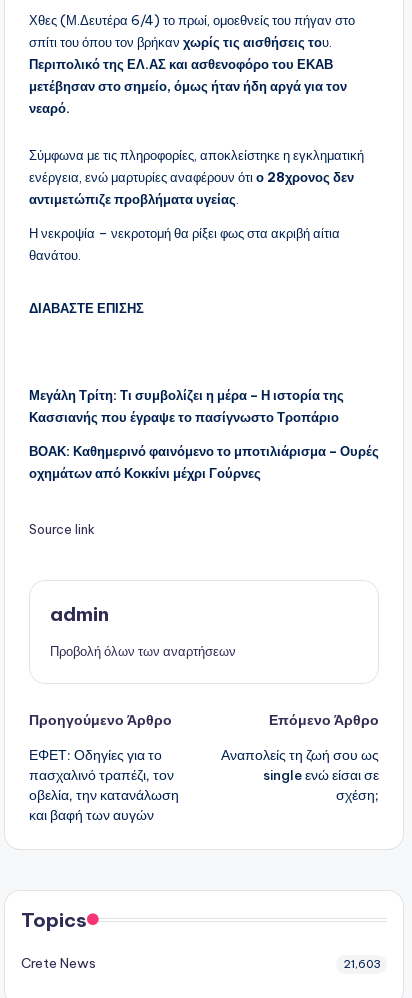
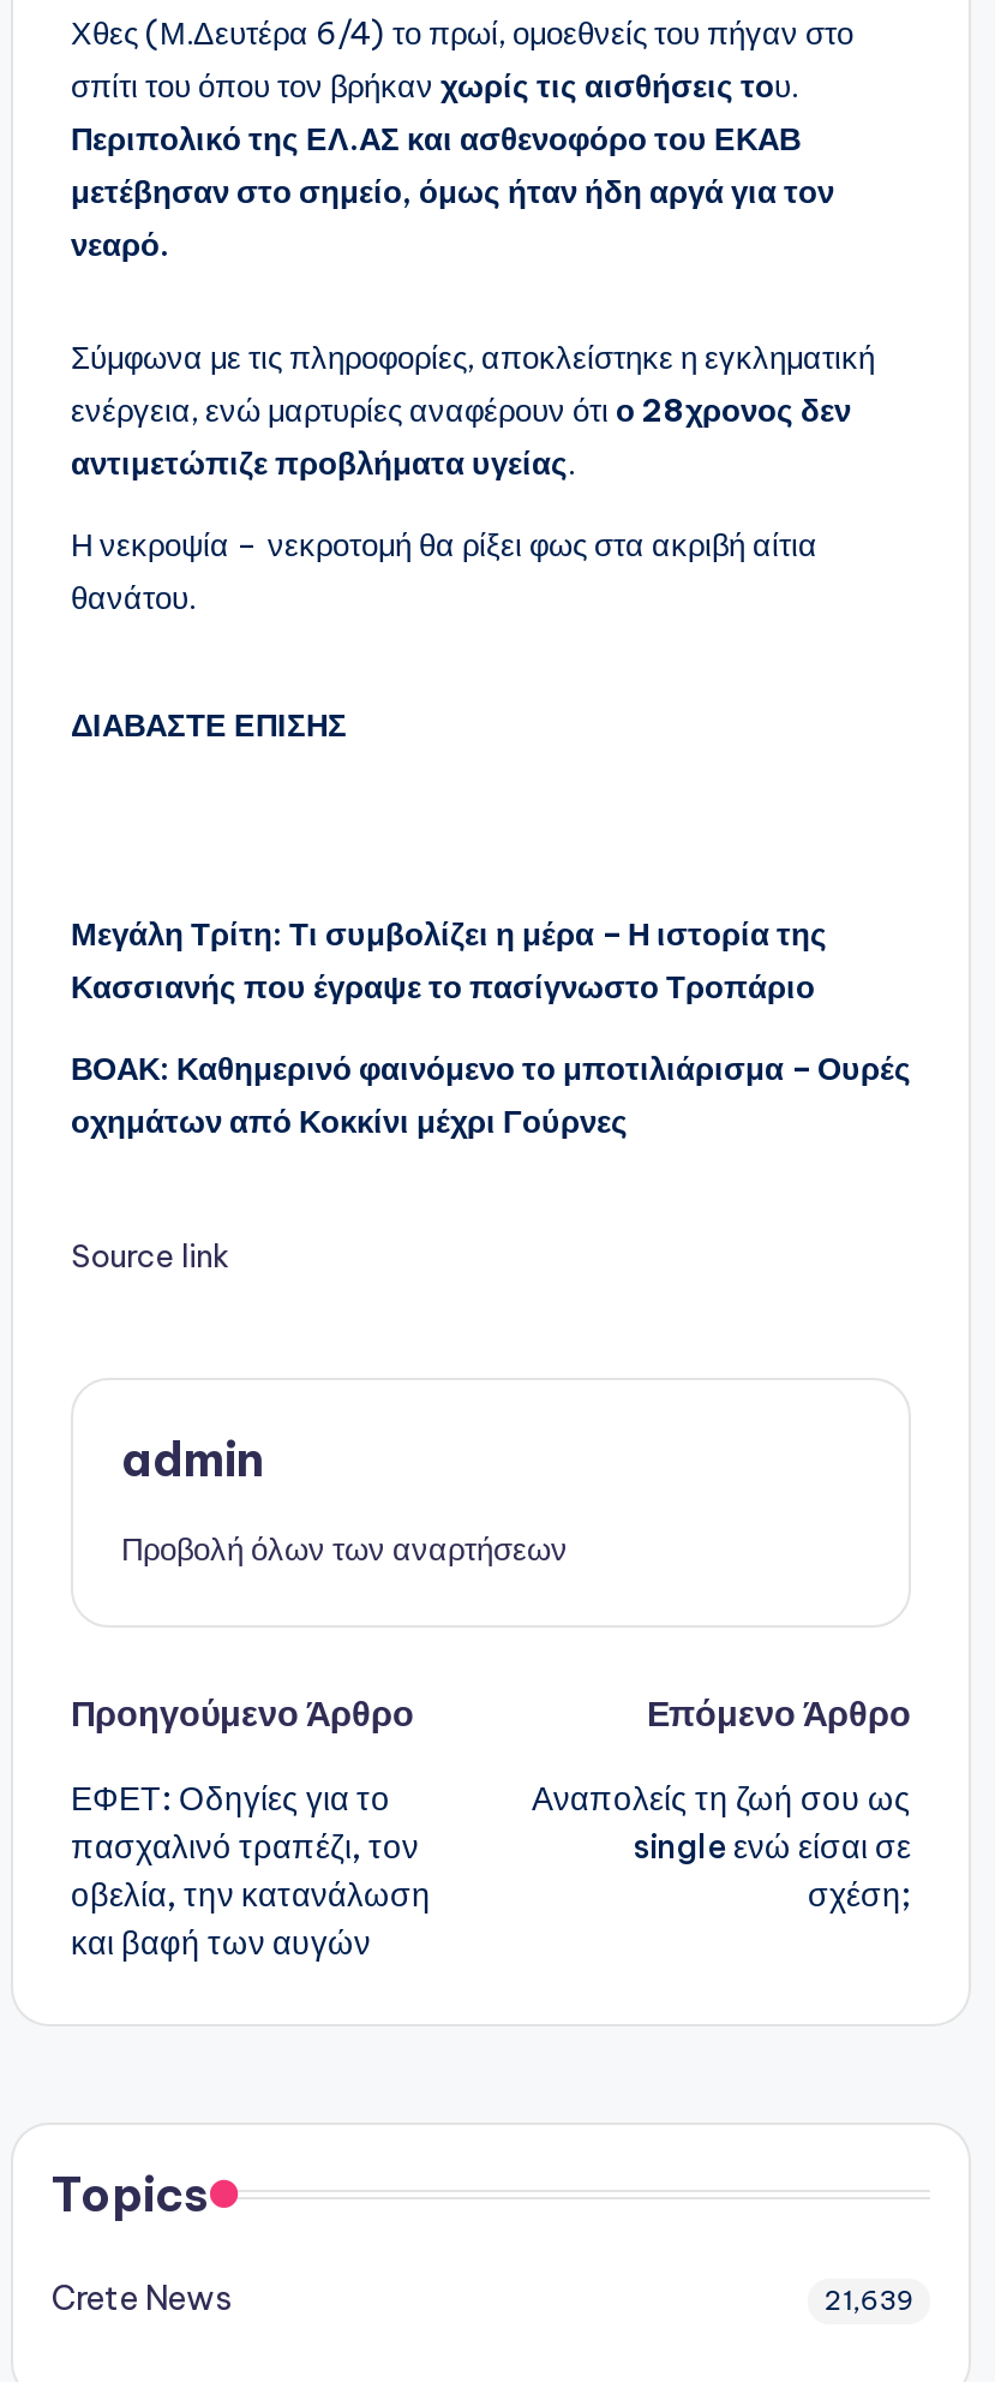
[343,957,381,971] 21,603 -> [824,2284,915,2318] 21,639

